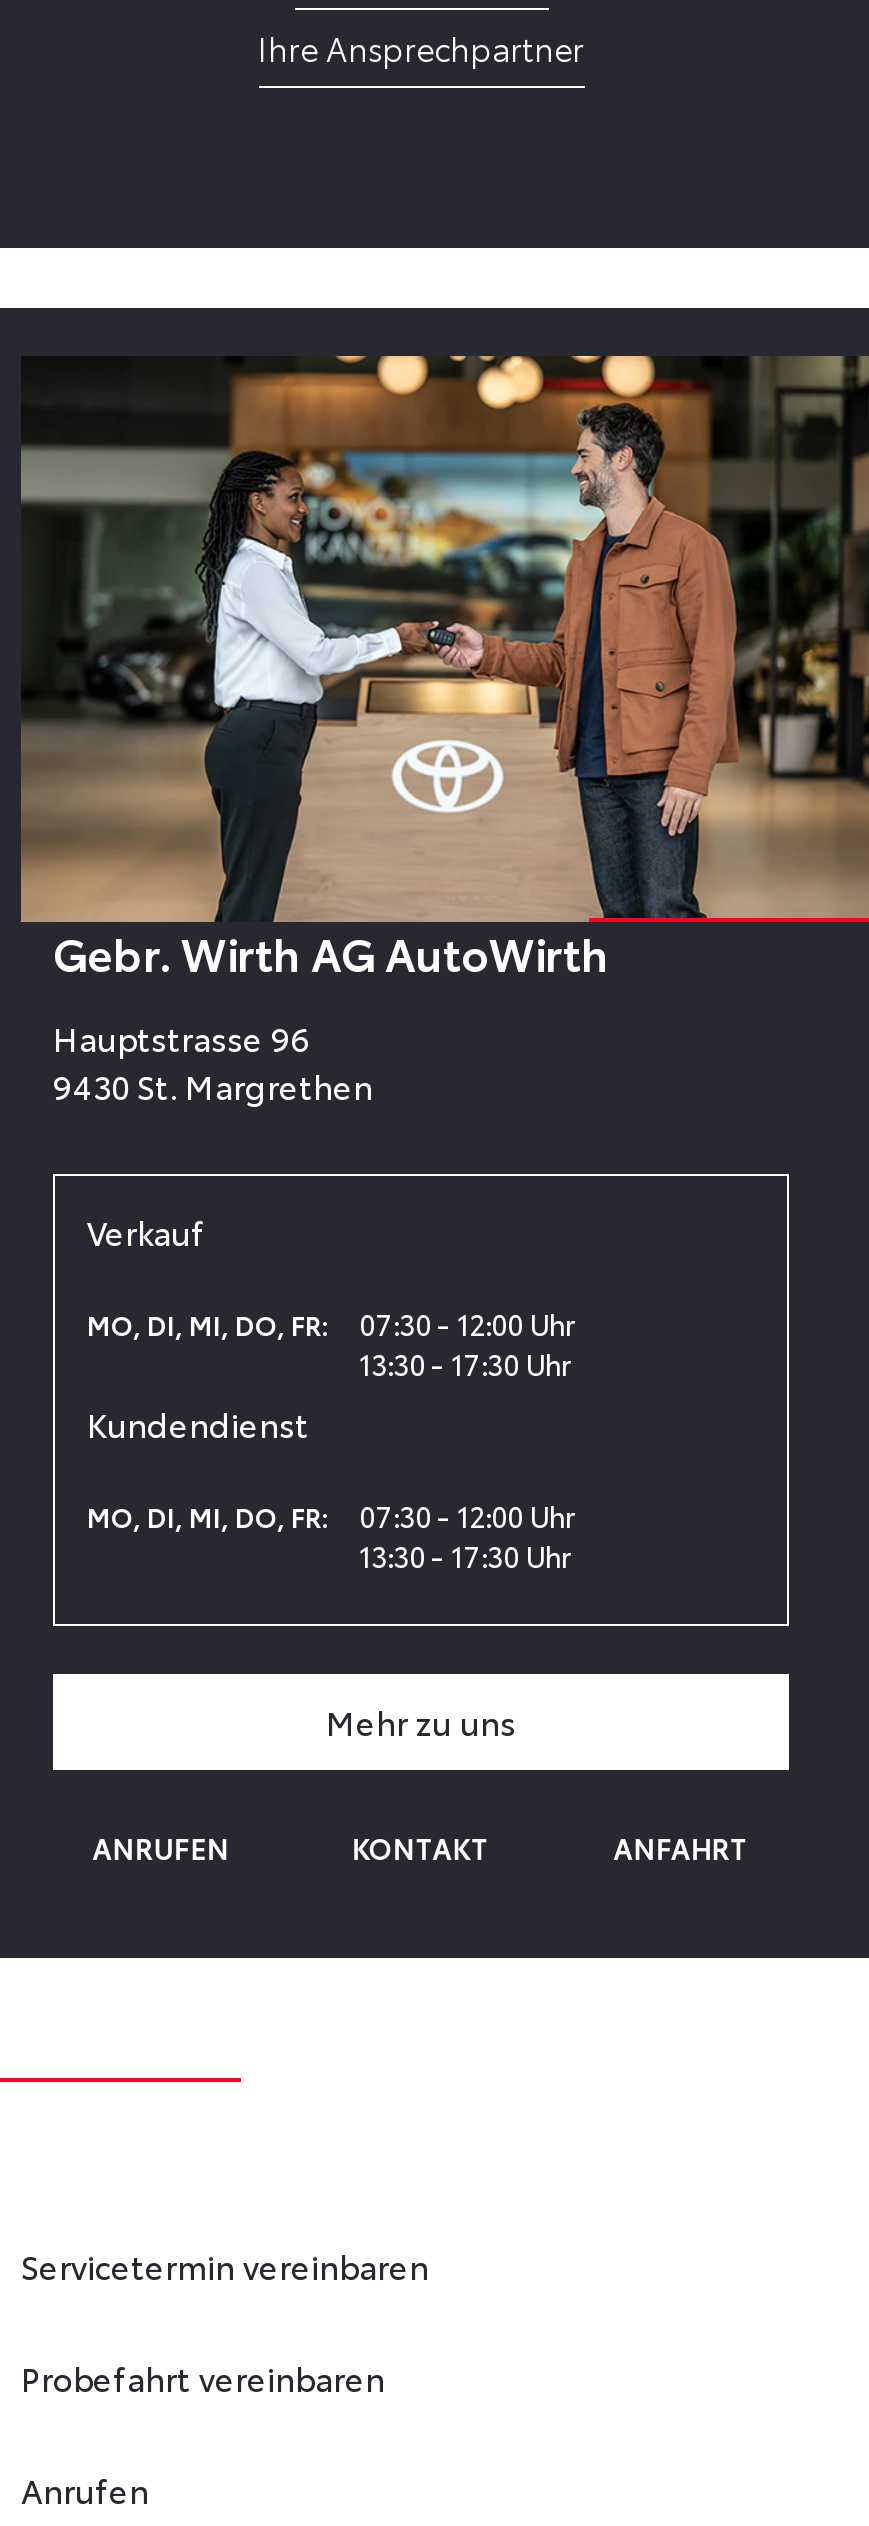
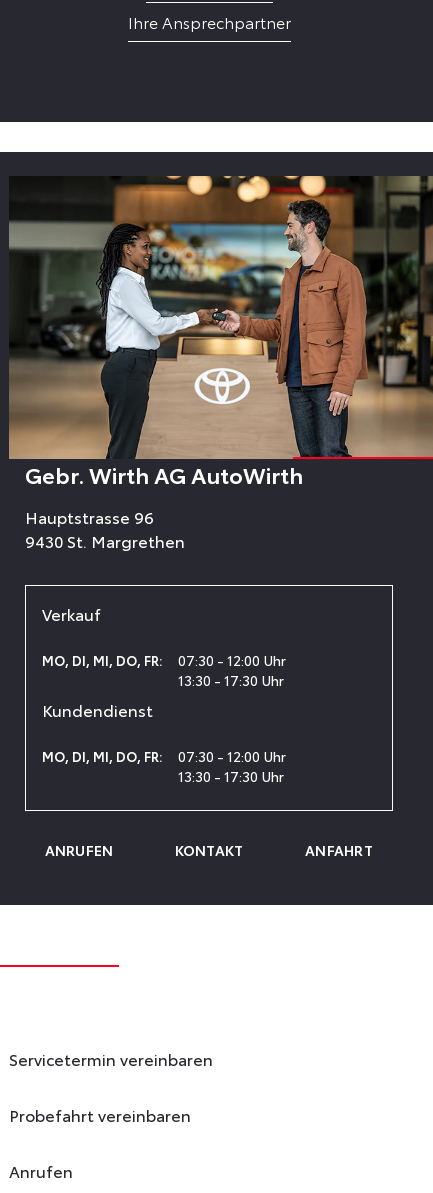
[326,1697,516,1743] Mehr zu uns -> none

